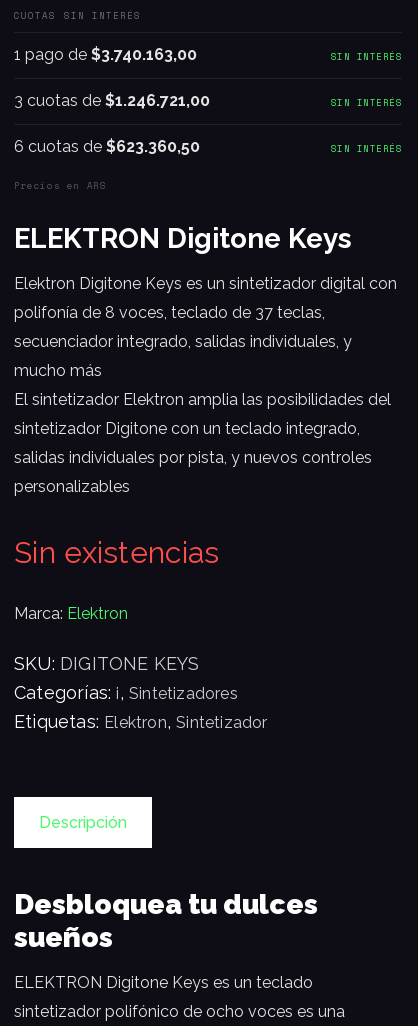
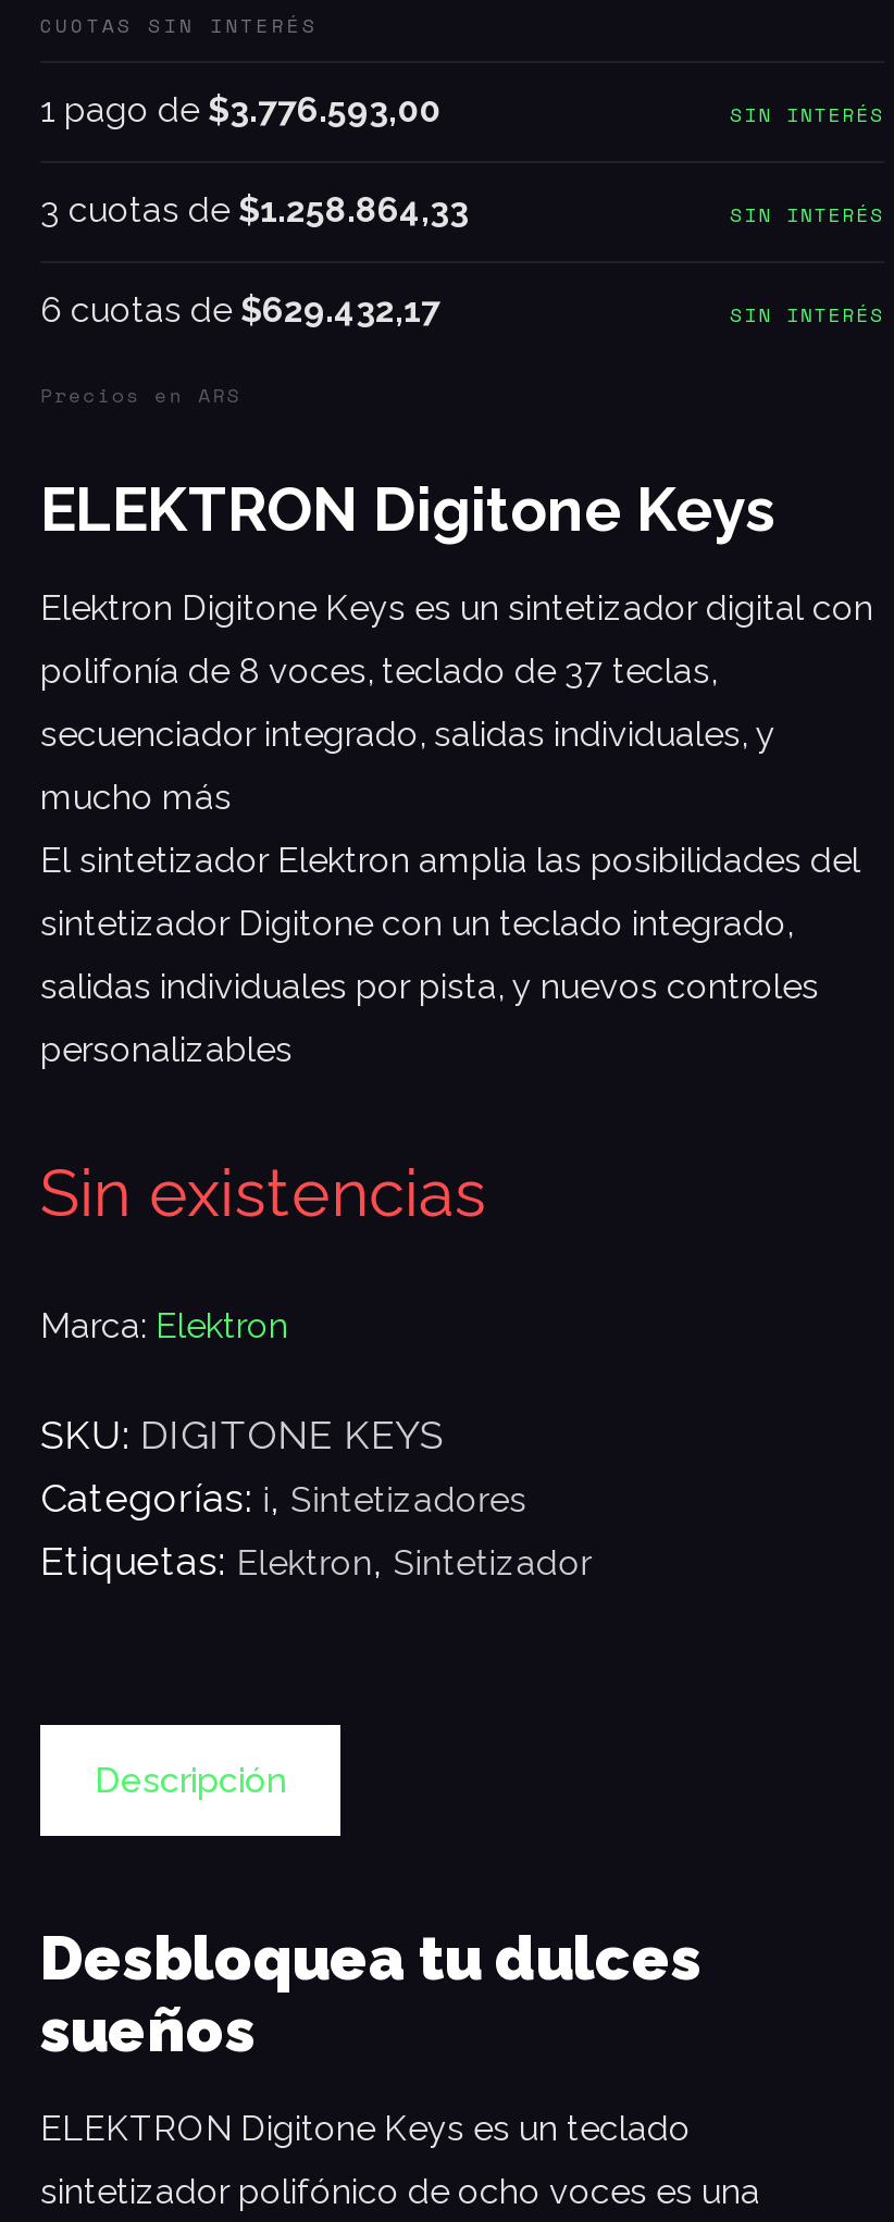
[14,45,197,64] 1 pago de $3.740.163,00 -> [40,89,440,131] 1 pago de $3.776.593,00
[14,91,210,110] 3 cuotas de $1.246.721,00 -> [40,189,469,231] 3 cuotas de $1.258.864,33
[14,137,200,156] 6 cuotas de $623.360,50 -> [40,289,440,331] 6 cuotas de $629.432,17

